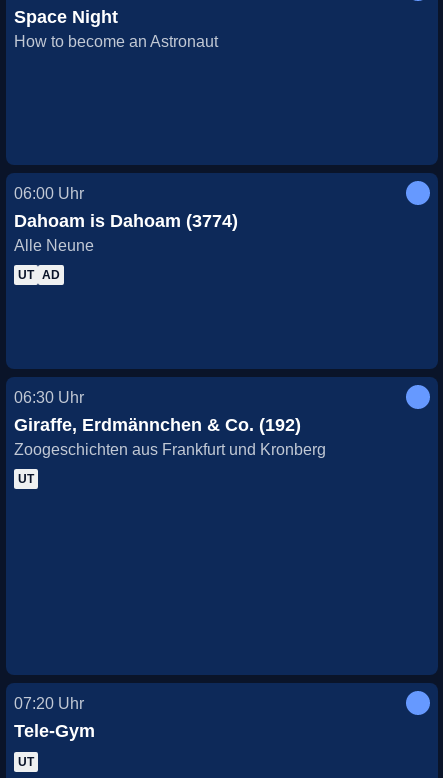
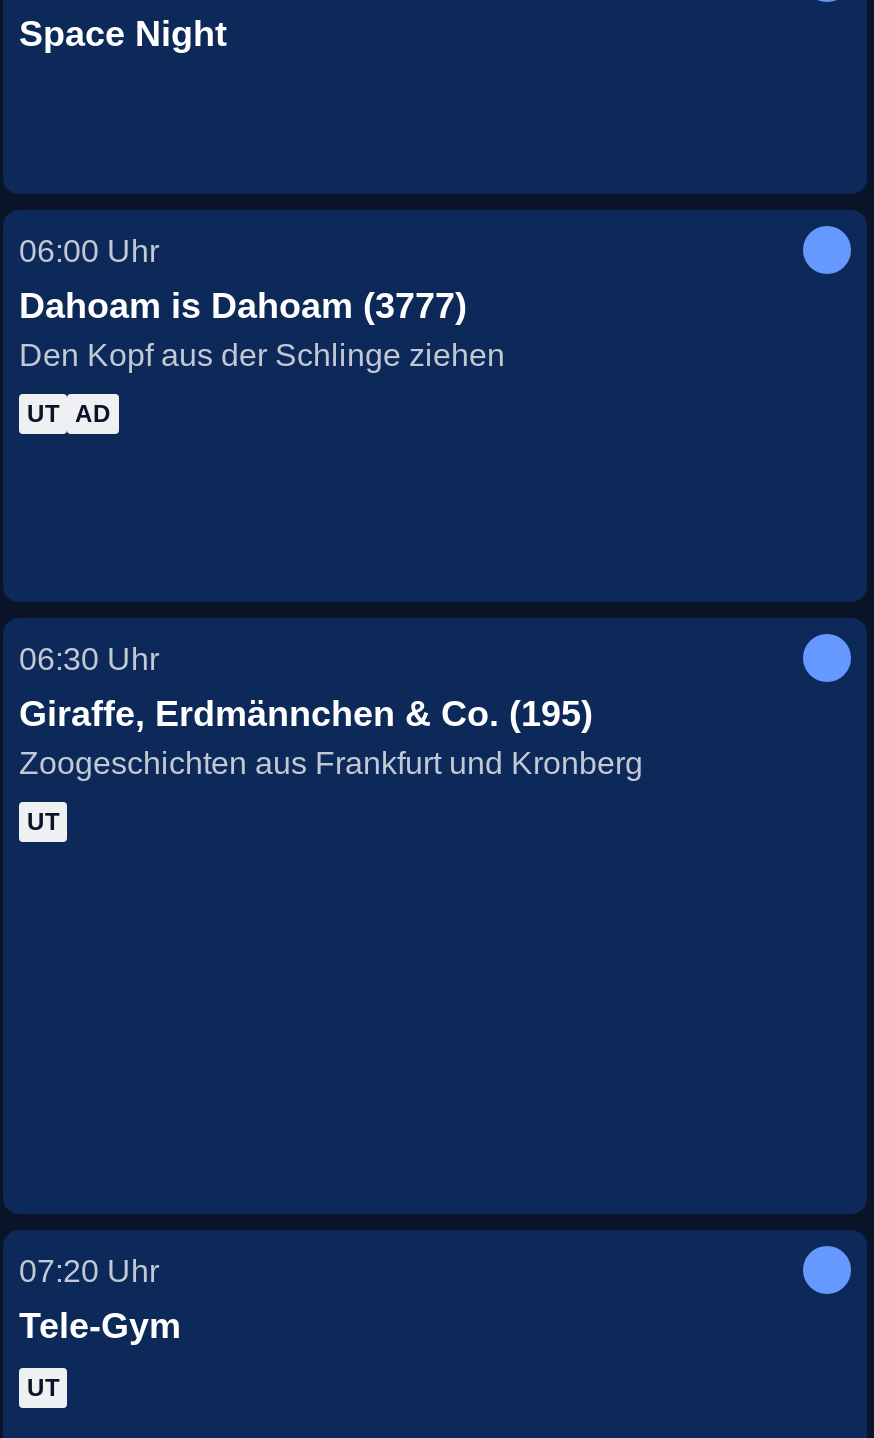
[14,33,219,50] How to become an Astronaut -> none
[14,211,238,254] Dahoam is Dahoam (3774) | Alle Neune -> [19,286,505,372] Dahoam is Dahoam (3777) | Den Kopf aus der Schlinge ziehen
[14,415,301,435] Giraffe, Erdmännchen & Co. (192) -> [19,694,593,734] Giraffe, Erdmännchen & Co. (195)

